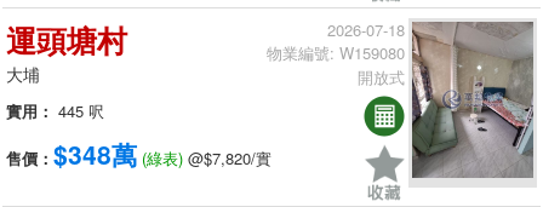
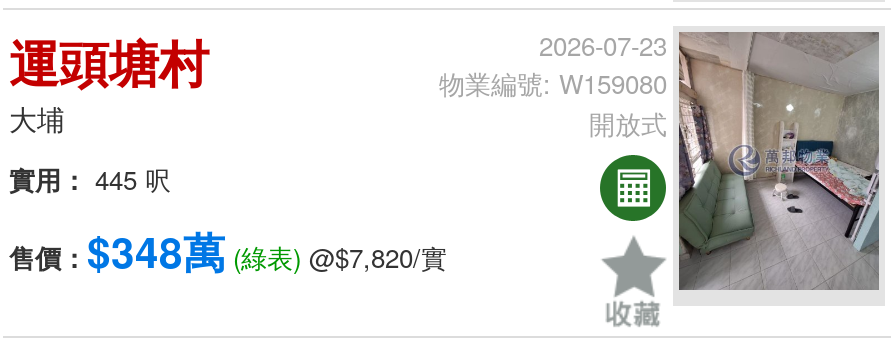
[327,18,405,41] 2026-07-18 -> [539,26,667,64] 2026-07-23

